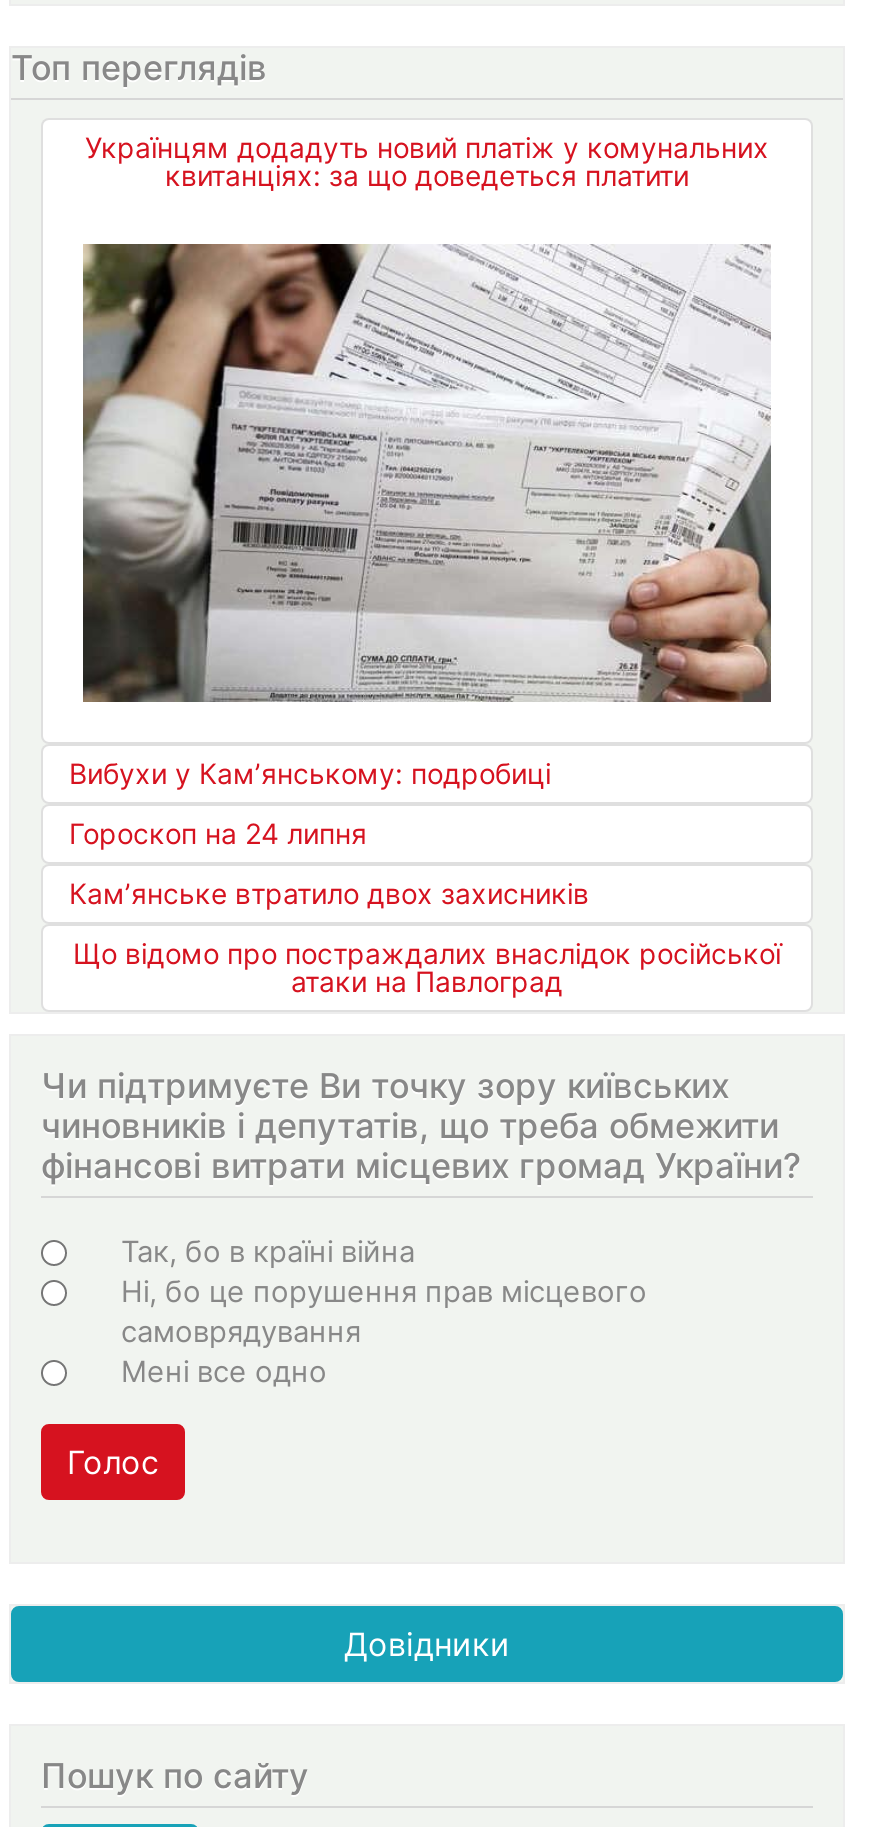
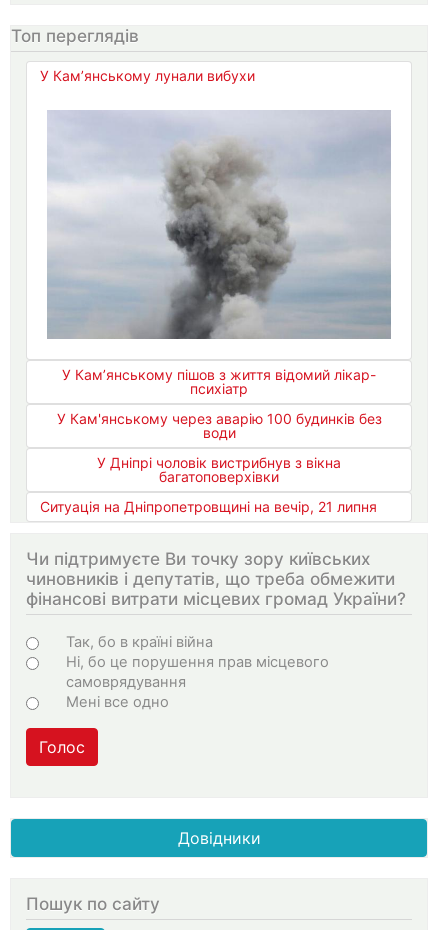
[85,129,769,191] Українцям додадуть новий платіж у комунальних | квитанціях: за що доведеться платити -> [40,67,255,84] У Кам’янському лунали вибухи
[69,218,773,790] [image] | Вибухи у Кам’янському: подробиці -> [47,110,391,397] [image] | У Кам’янському пішов з життя відомий лікар- | психіатр
[69,816,367,850] Гороскоп на 24 липня -> [56,410,381,441] У Кам'янському через аварію 100 будинків без | води
[69,876,589,910] Кам’янське втратило двох захисників -> [97,454,341,485] У Дніпрі чоловік вистрибнув з вікна | багатоповерхівки
[73,936,781,998] Що відомо про постраждалих внаслідок російської | атаки на Павлоград -> [40,498,377,515] Ситуація на Дніпропетровщині на вечір, 21 липня

